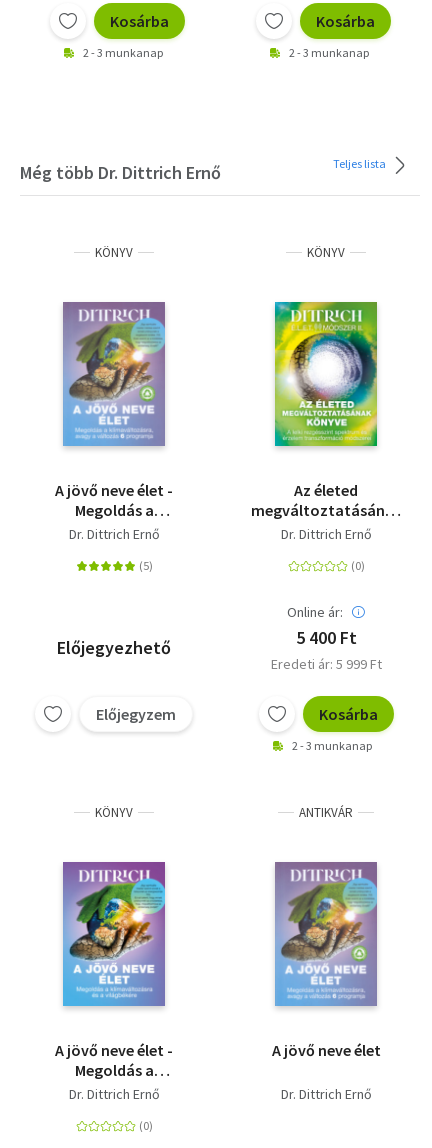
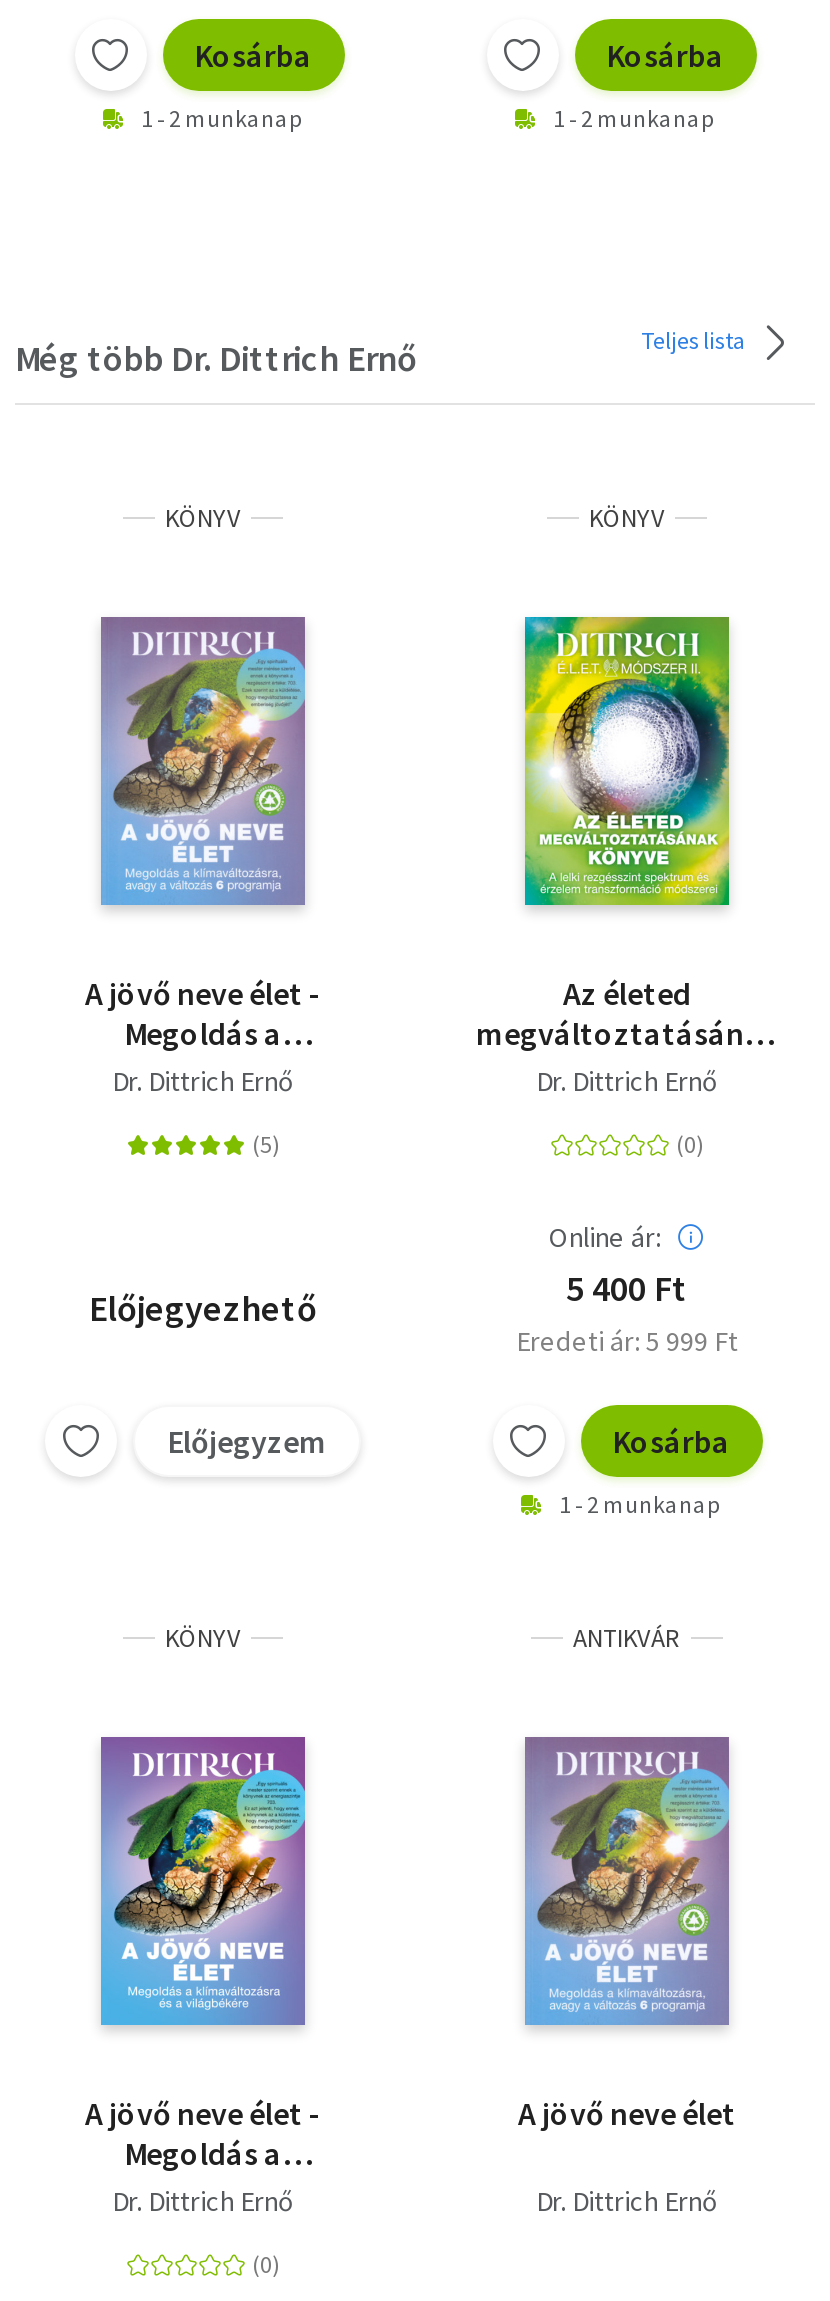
[83,45,163,60] 2 - 3 munkanap -> [141,103,301,133] 1 - 2 munkanap
[289,45,369,60] 2 - 3 munkanap -> [553,103,713,133] 1 - 2 munkanap
[292,738,372,753] 2 - 3 munkanap -> [559,1489,719,1519] 1 - 2 munkanap

